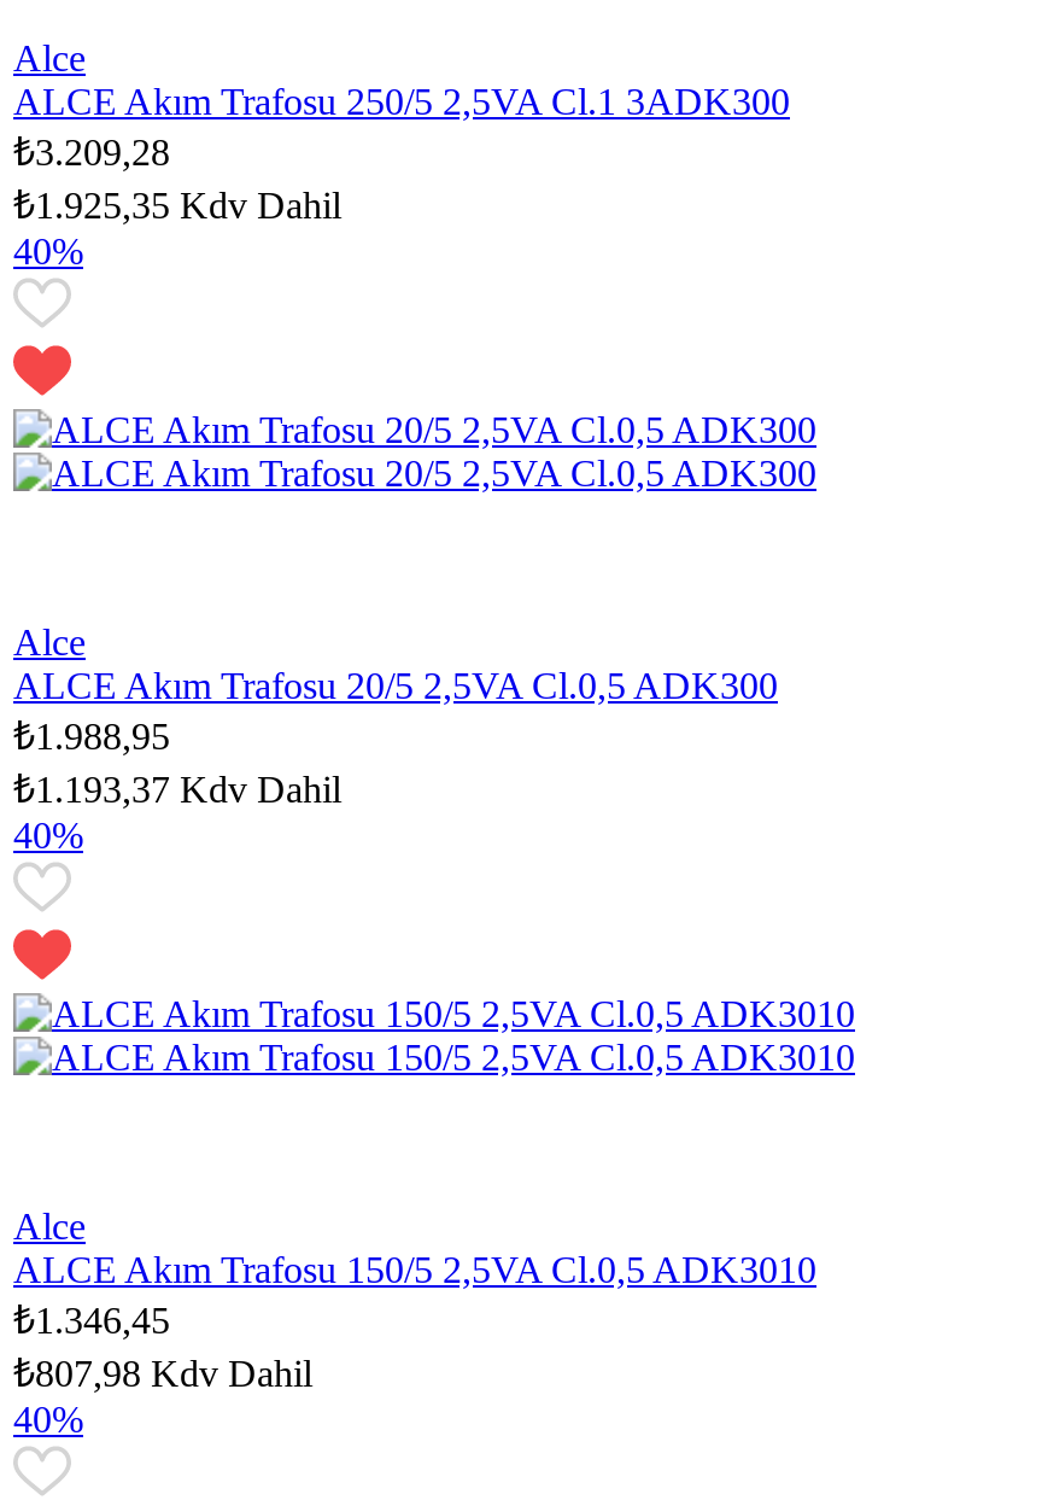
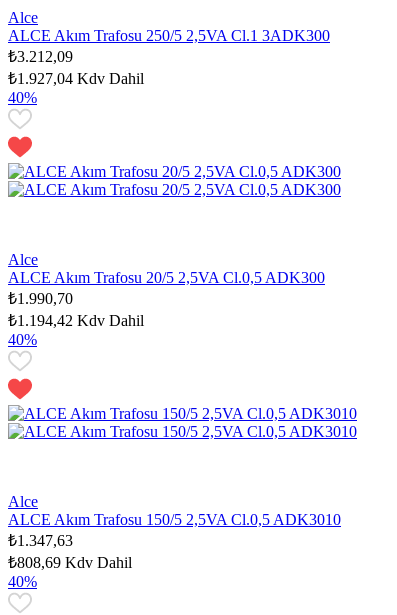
[13,131,170,172] ₺3.209,28 -> [8,48,73,65] ₺3.212,09
[13,184,341,225] ₺1.925,35 Kdv Dahil -> [8,70,144,87] ₺1.927,04 Kdv Dahil
[13,715,170,756] ₺1.988,95 -> [8,290,73,307] ₺1.990,70
[13,768,341,809] ₺1.193,37 Kdv Dahil -> [8,312,144,329] ₺1.194,42 Kdv Dahil
[13,1299,170,1340] ₺1.346,45 -> [8,532,73,549] ₺1.347,63
[13,1353,312,1394] ₺807,98 Kdv Dahil -> [8,554,132,571] ₺808,69 Kdv Dahil

